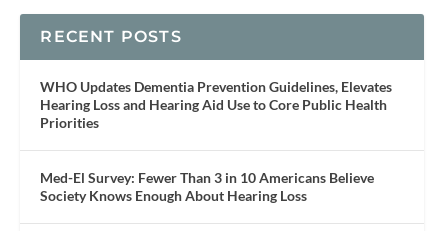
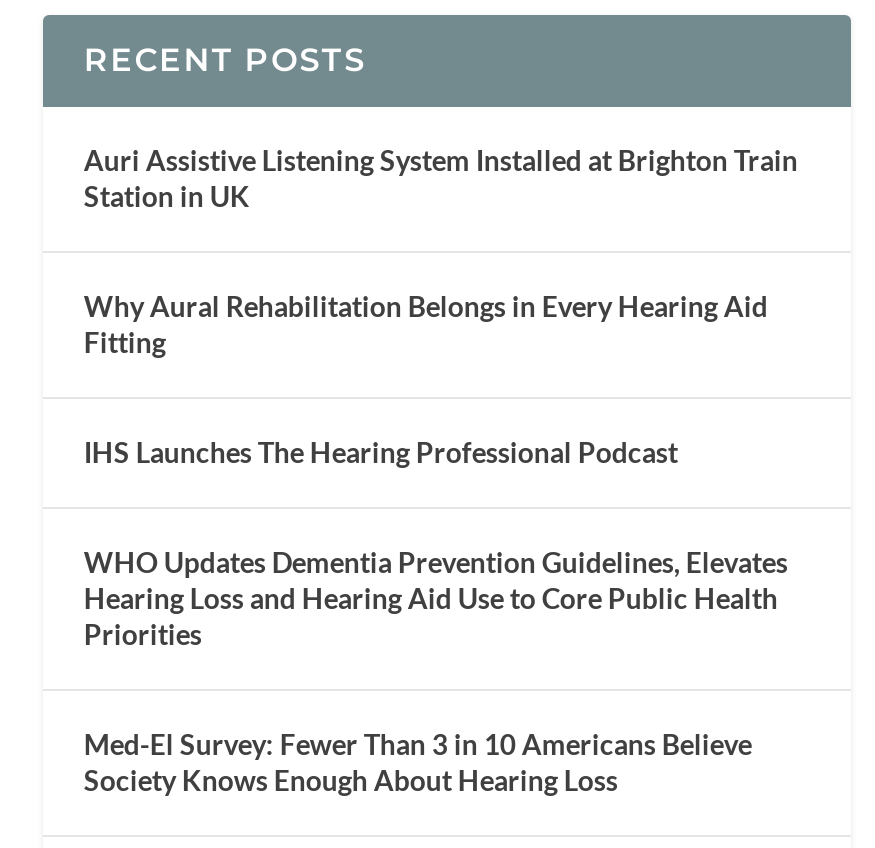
none -> [84,144,798,470] Auri Assistive Listening System Installed at Brighton Train | Station in UK | Why Aural Rehabilitation Belongs in Every Hearing Aid | Fitting | IHS Launches The Hearing Professional Podcast

